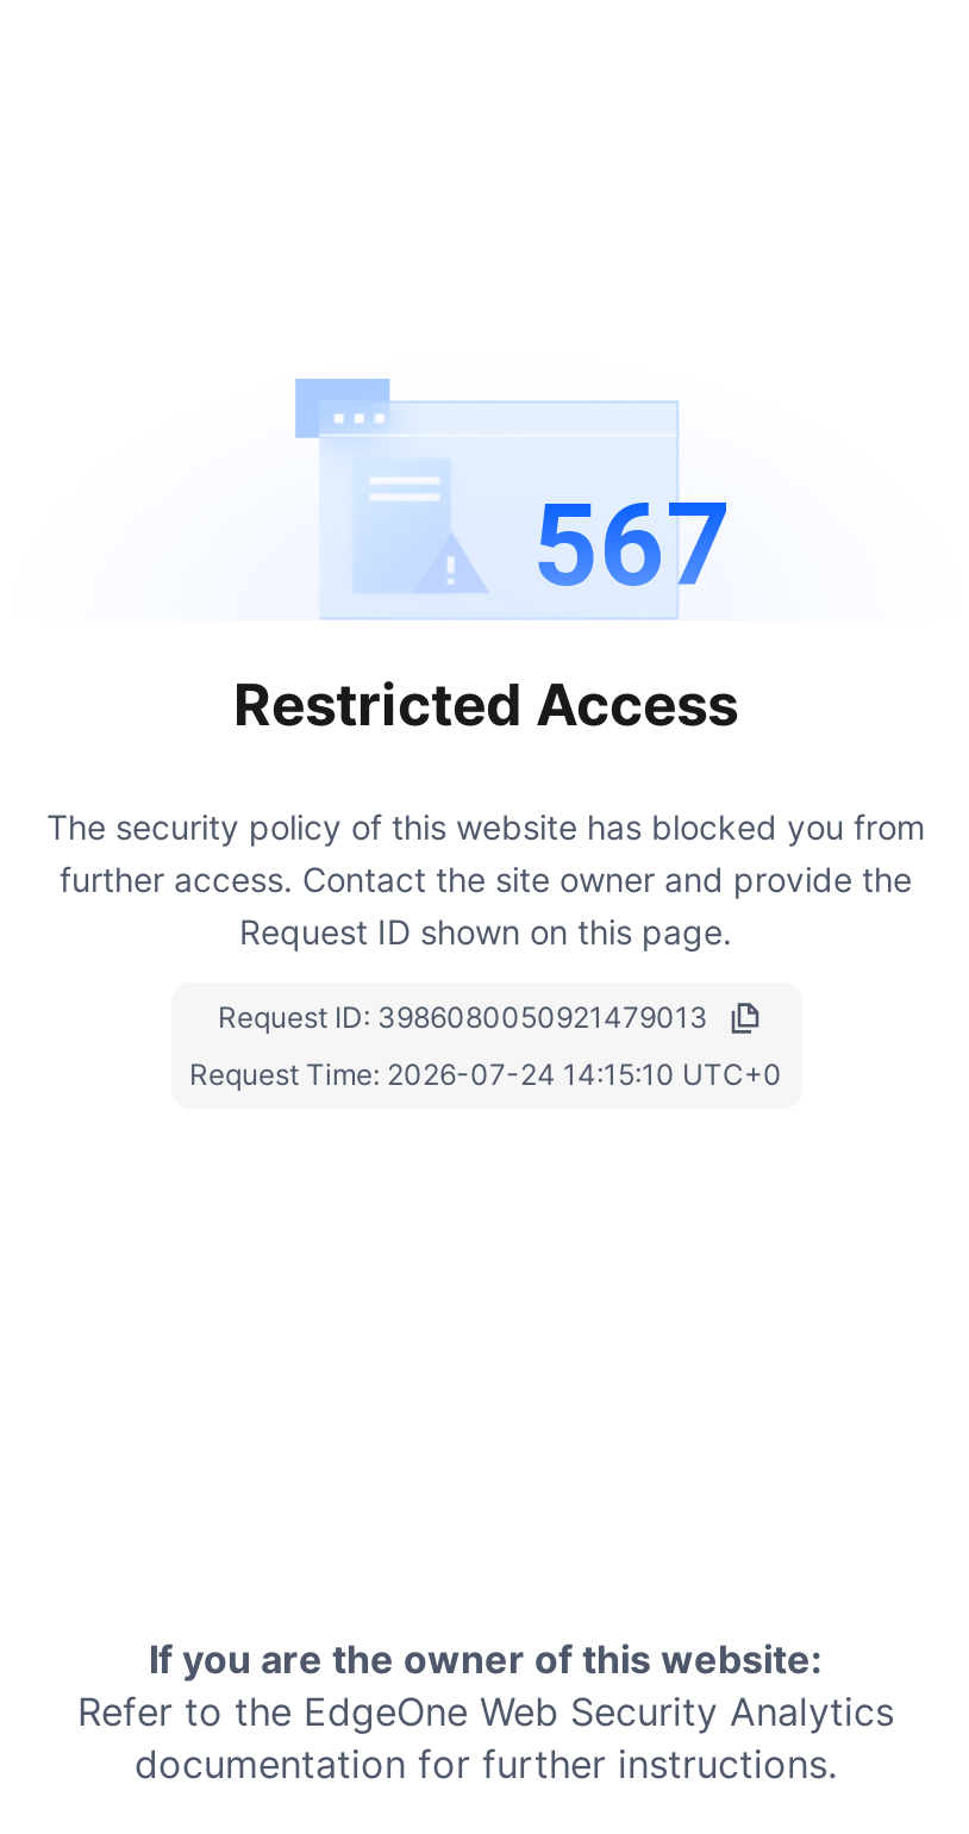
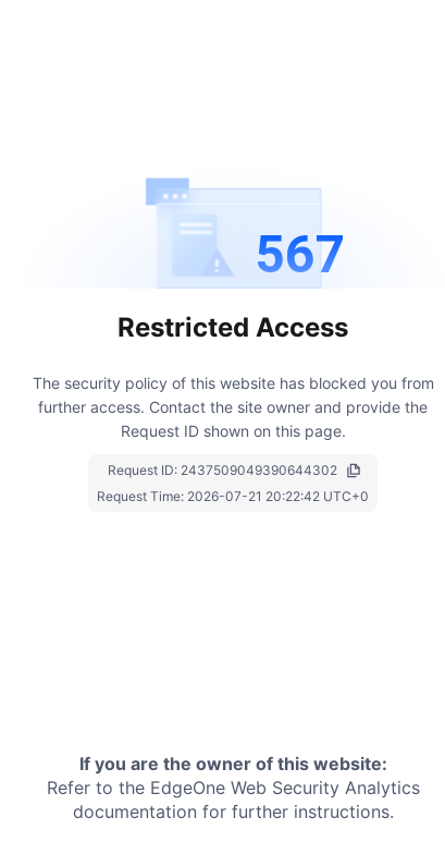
[218,998,708,1034] Request ID: 3986080050921479013 -> [108,461,337,478] Request ID: 2437509049390644302
[189,1055,782,1091] Request Time: 2026-07-24 14:15:10 UTC+0 -> [97,488,369,504] Request Time: 2026-07-21 20:22:42 UTC+0

